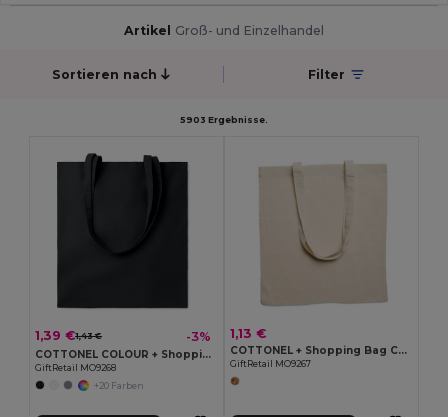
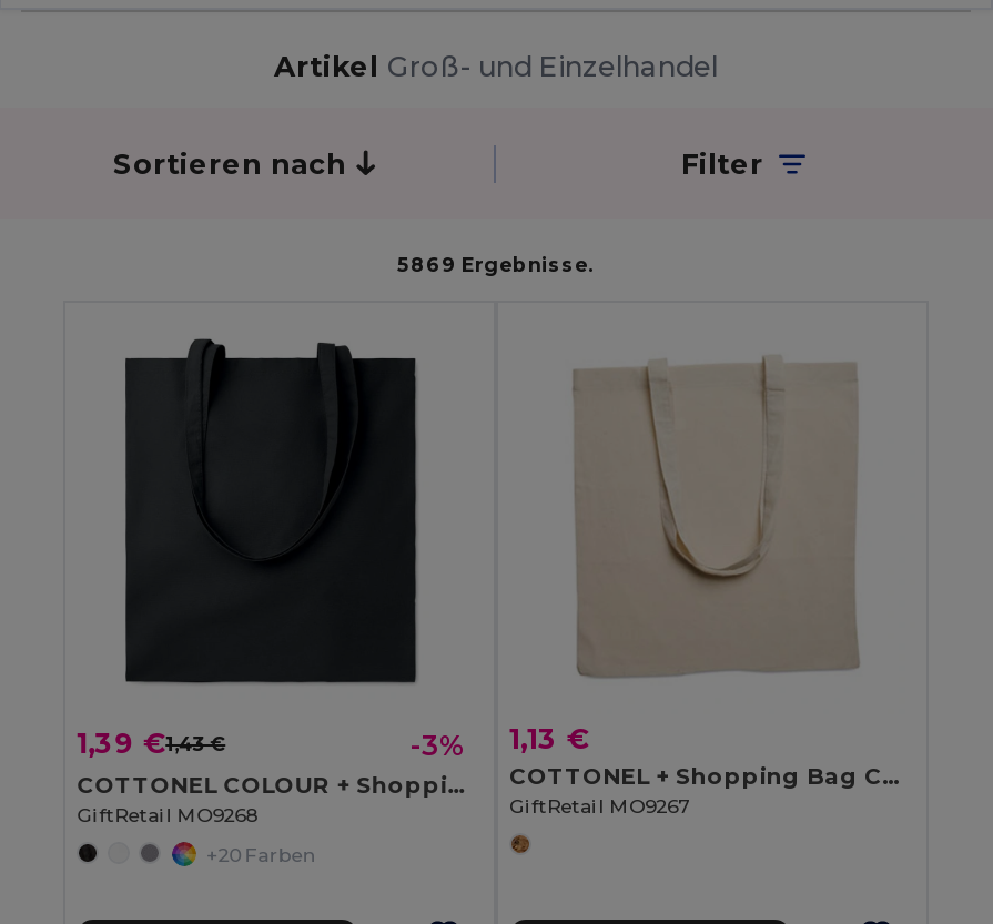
[180,115,268,125] 5903 Ergebnisse. -> [397,254,595,277] 5869 Ergebnisse.

